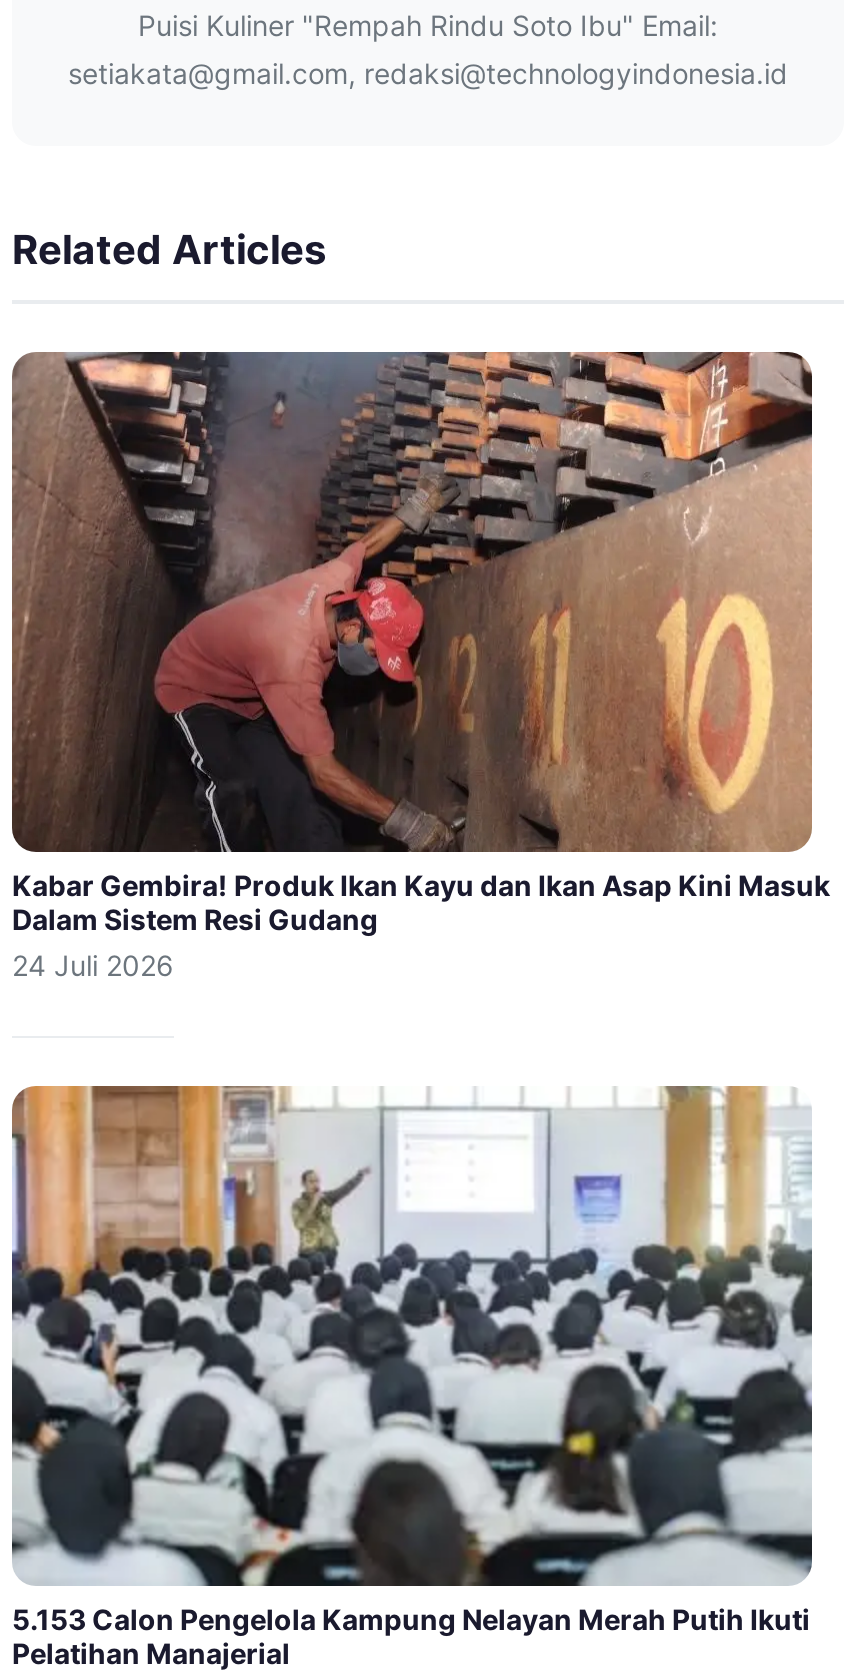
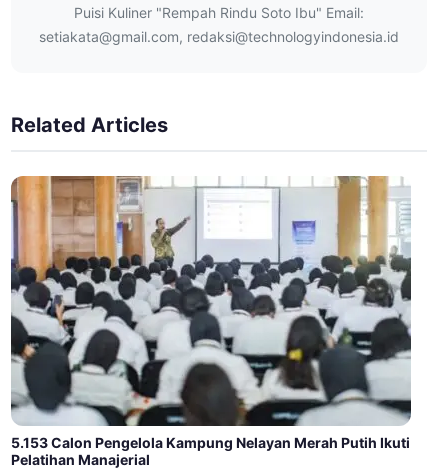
[10,350,830,982] [image] | Kabar Gembira! Produk Ikan Kayu dan Ikan Asap Kini Masuk | Dalam Sistem Resi Gudang | 24 Juli 2026 -> none

